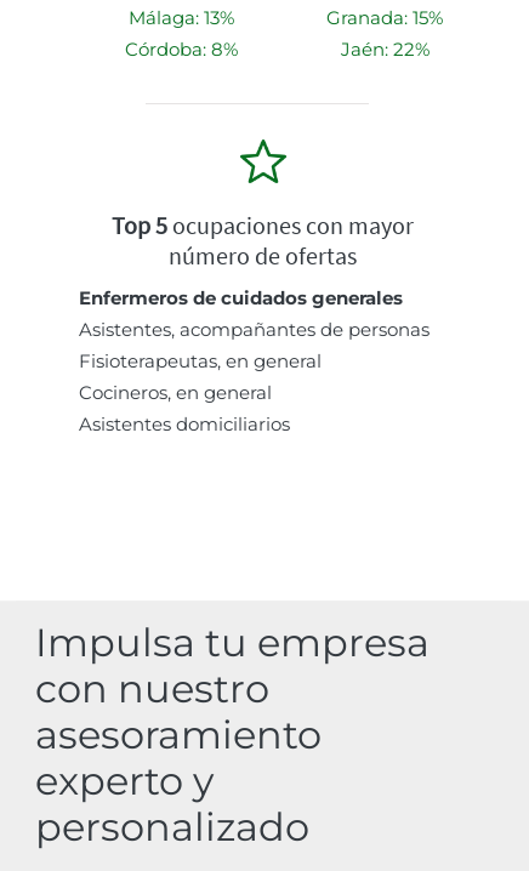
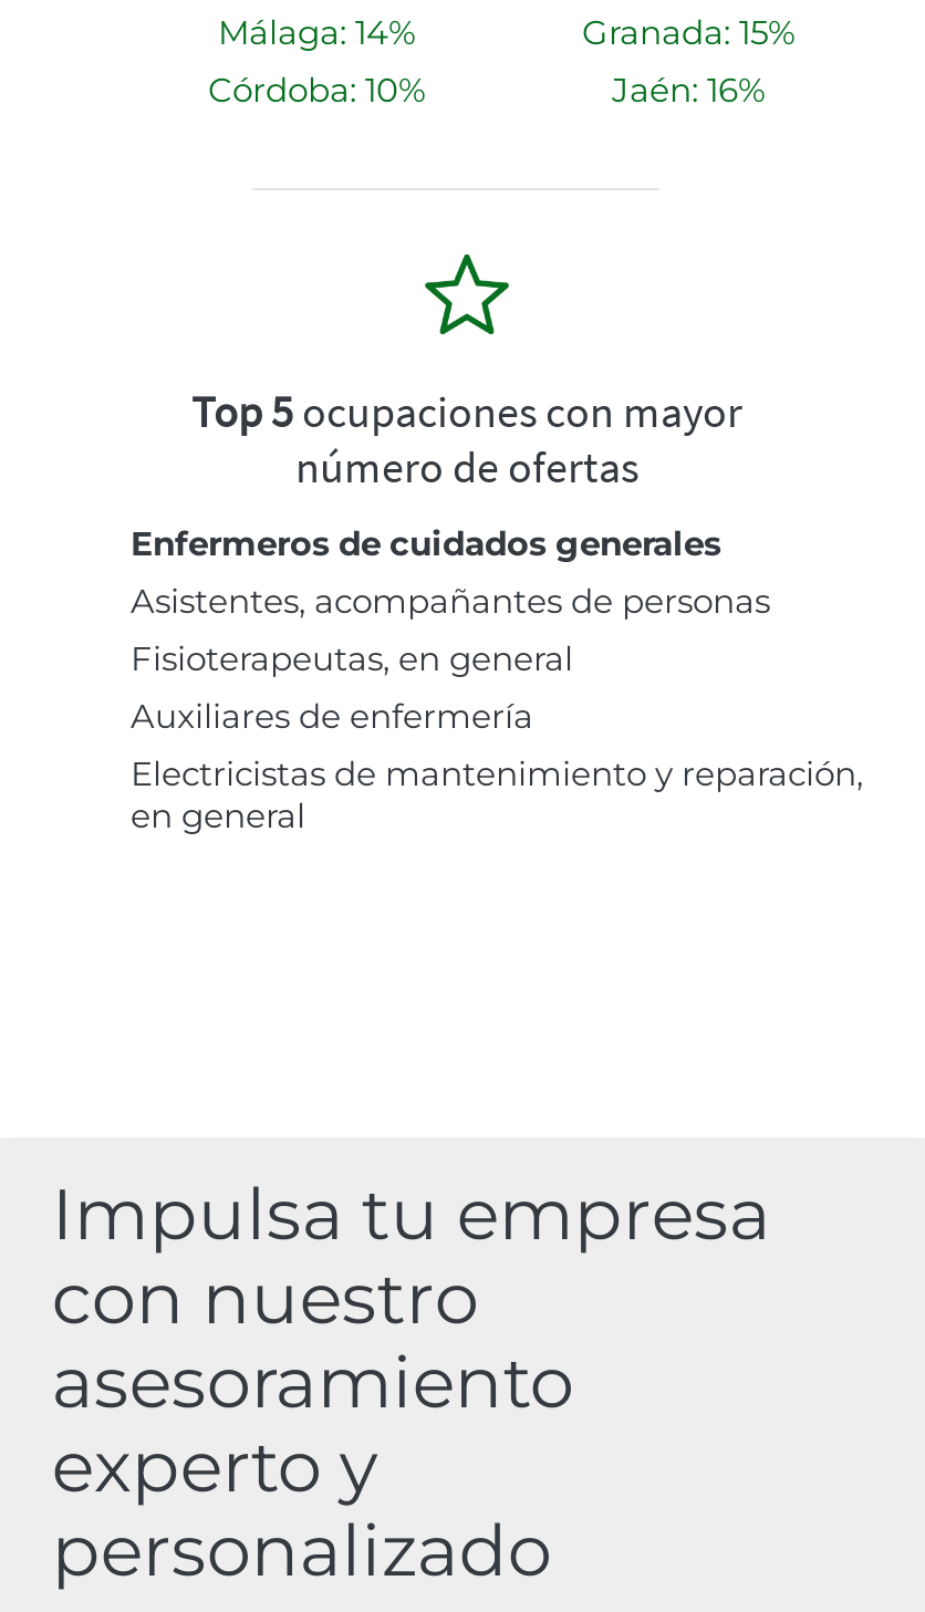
[128,6,234,29] Málaga: 13% -> [218,12,415,54] Málaga: 14%
[124,38,237,61] Córdoba: 8% -> [208,69,425,111] Córdoba: 10%
[340,38,429,61] Jaén: 22% -> [612,69,765,111] Jaén: 16%
[79,381,290,436] Cocineros, en general | Asistentes domiciliarios -> [131,695,863,837] Auxiliares de enfermería | Electricistas de mantenimiento y reparación, | en general

